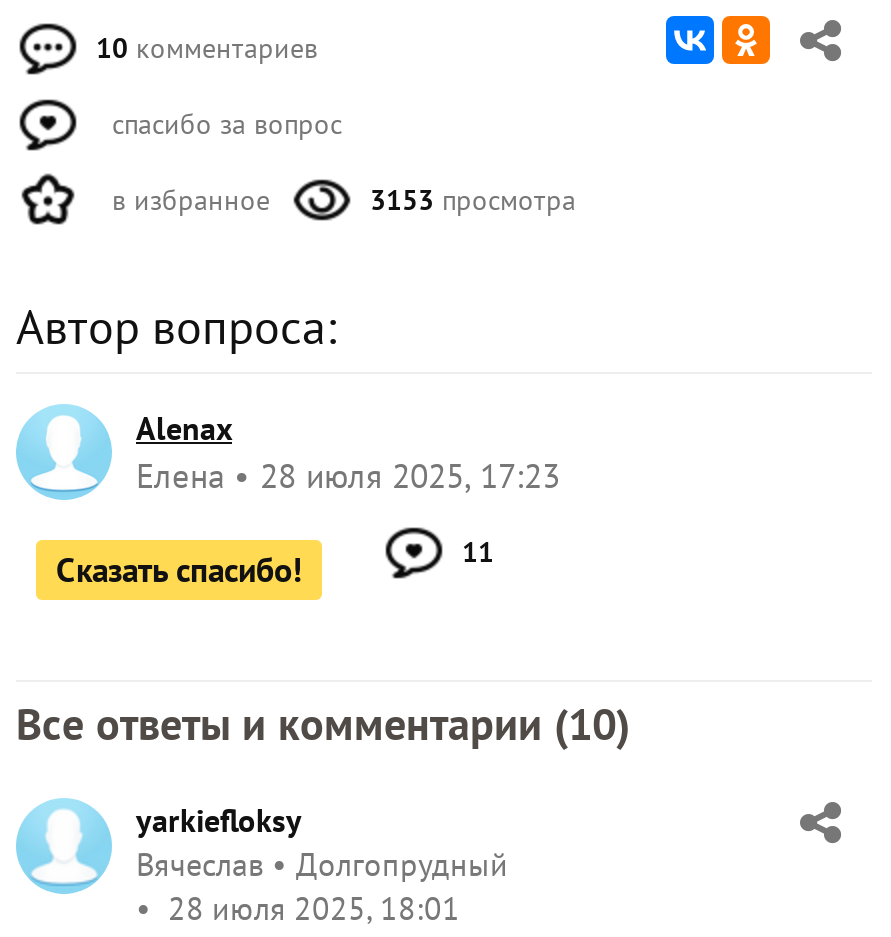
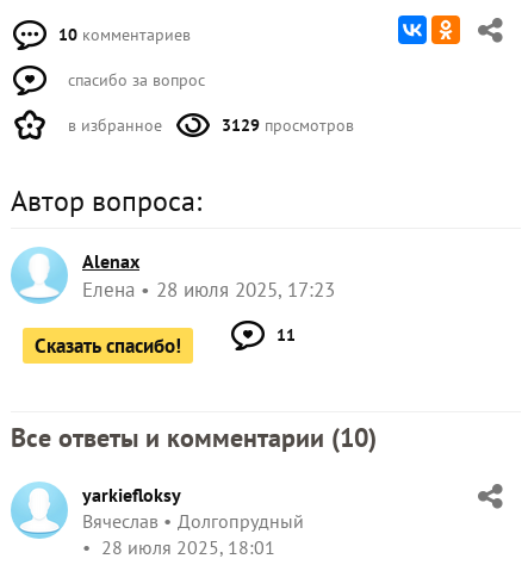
[370,182,576,218] 3153 просмотра -> [222,114,354,136] 3129 просмотров

